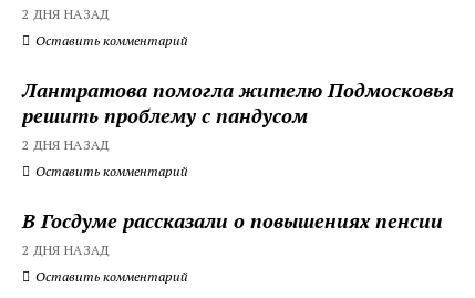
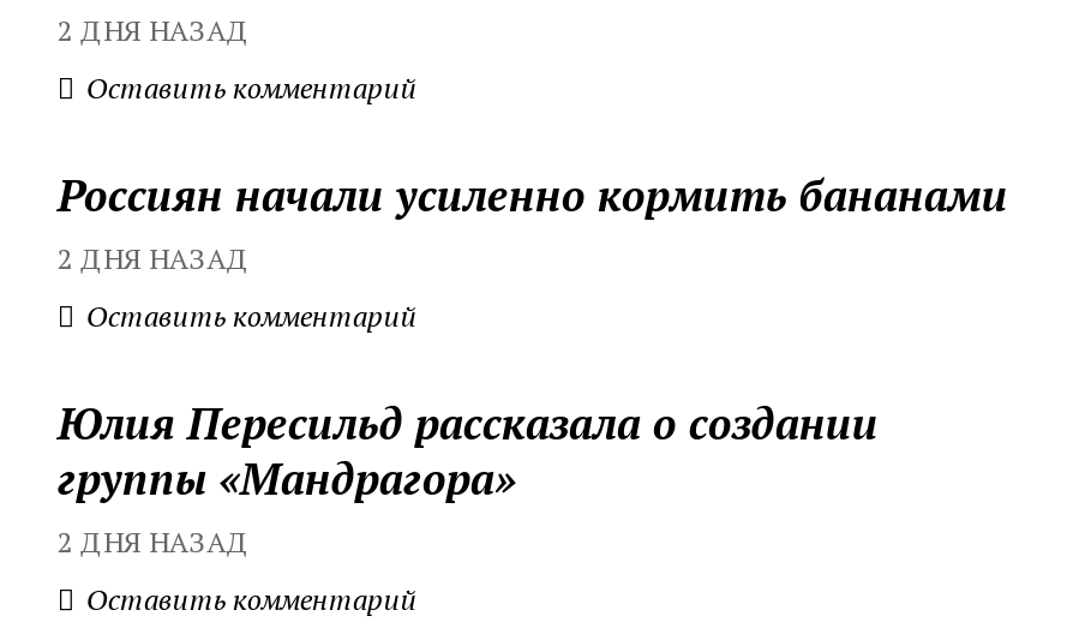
[22,76,454,128] Лантратова помогла жителю Подмосковья | решить проблему с пандусом -> [57,165,1008,222] Россиян начали усиленно кормить бананами
moved [22,136,188,179] -> [57,239,417,333]: 2 ДНЯ НАЗАД | Оставить комментарий
[22,207,443,233] В Госдуме рассказали о повышениях пенсии -> [57,393,878,506] Юлия Пересильд рассказала о создании | группы «Мандрагора»

